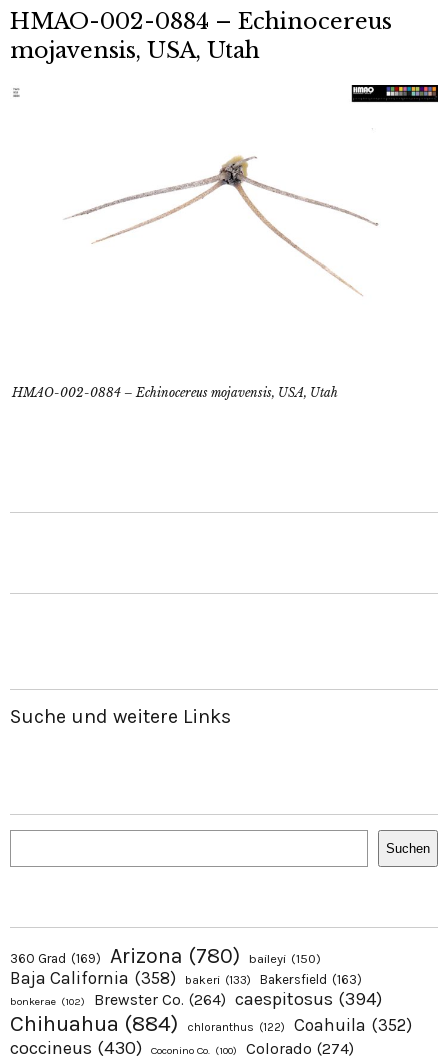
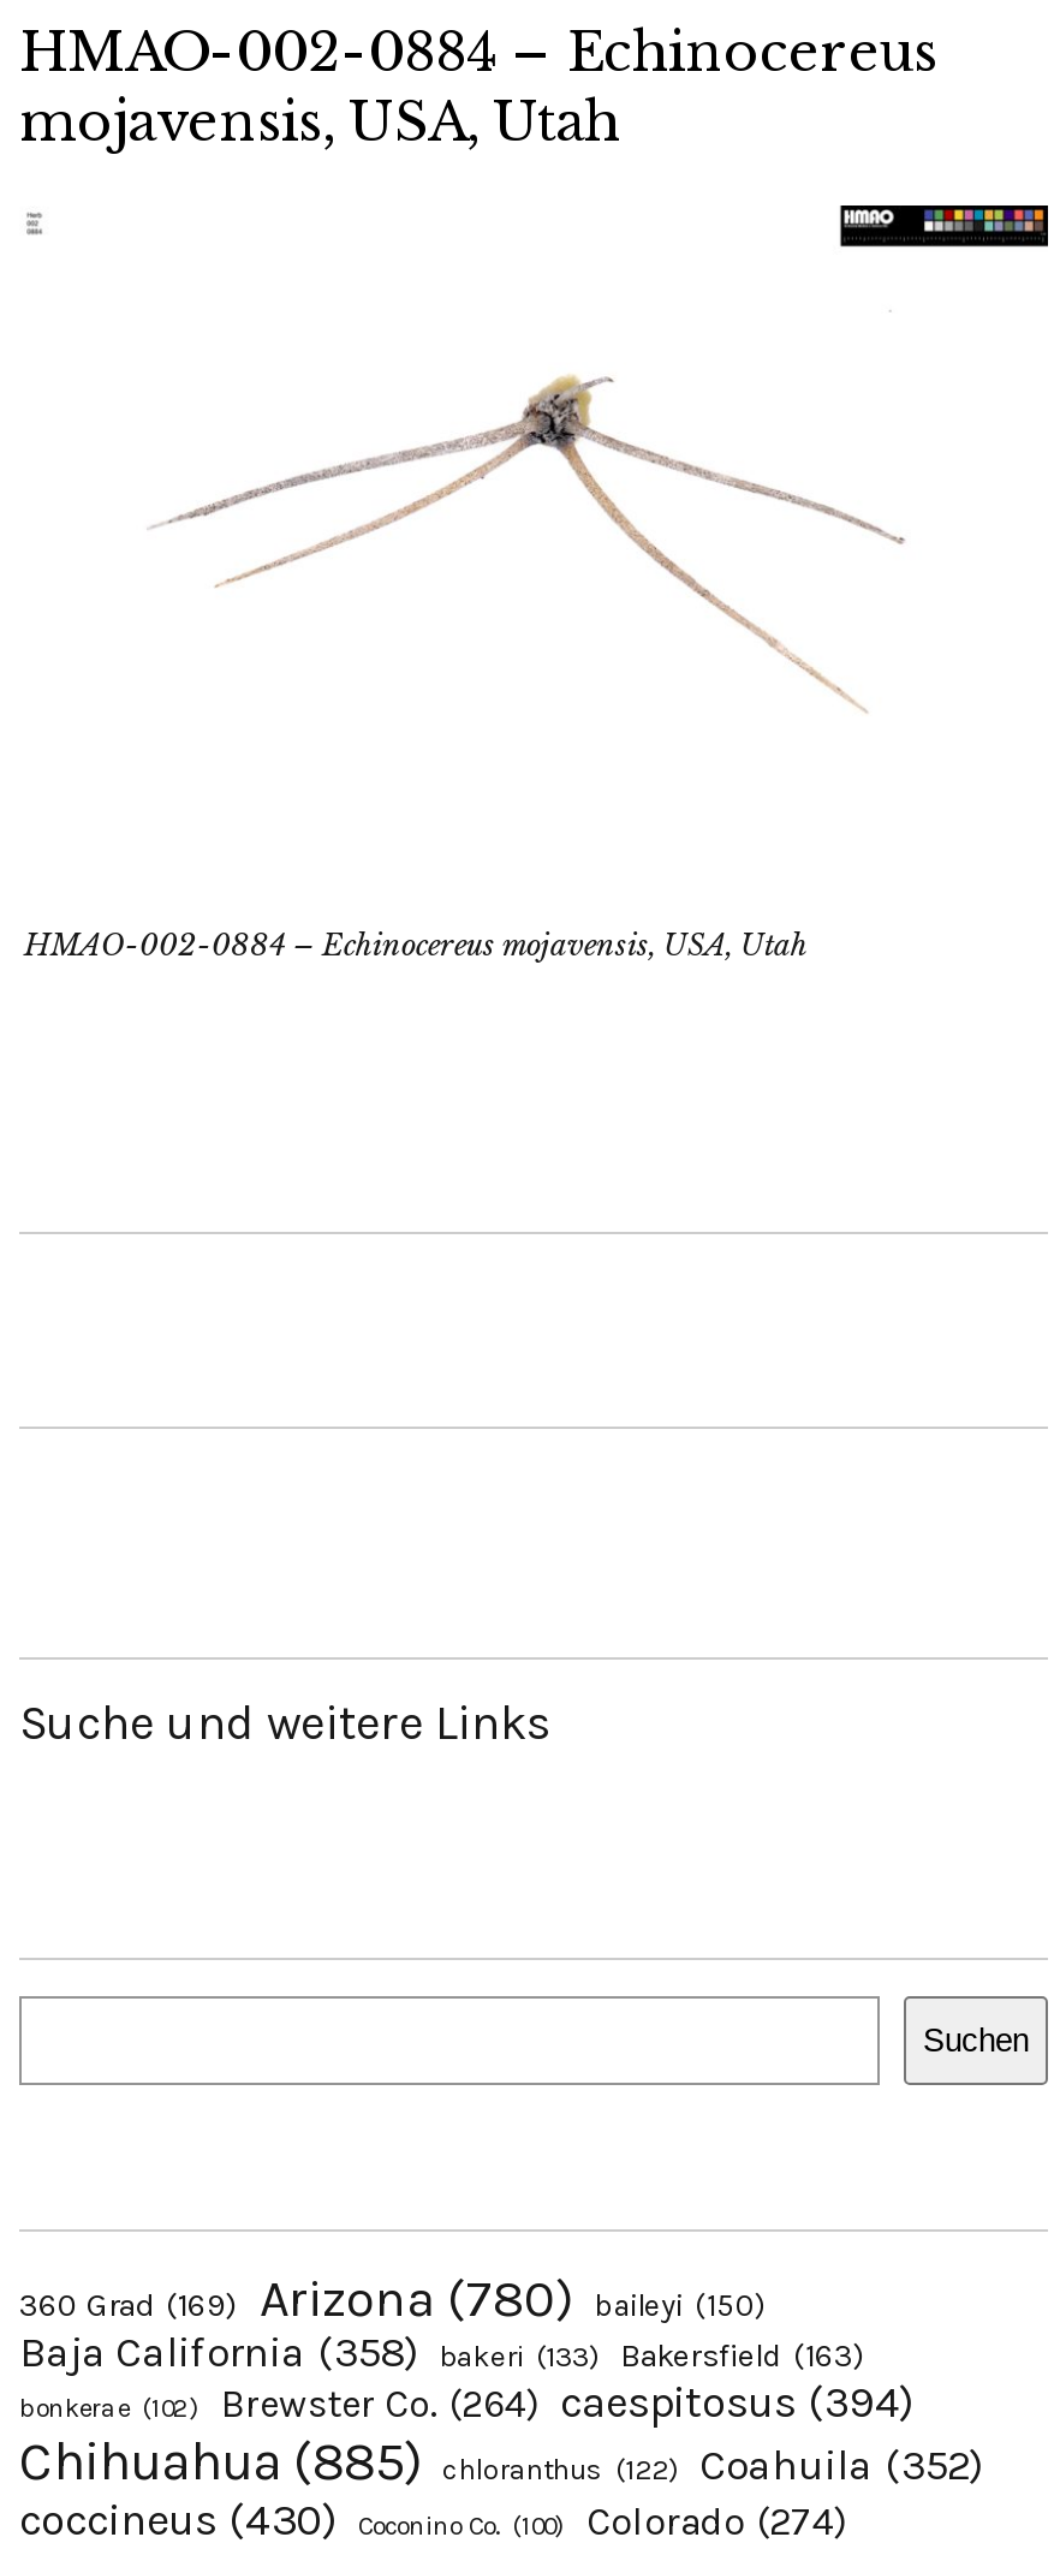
[10,1010,412,1037] Chihuahua (884) chloranthus (122) Coahuila (352) -> [19,2428,983,2493] Chihuahua (885) chloranthus (122) Coahuila (352)

